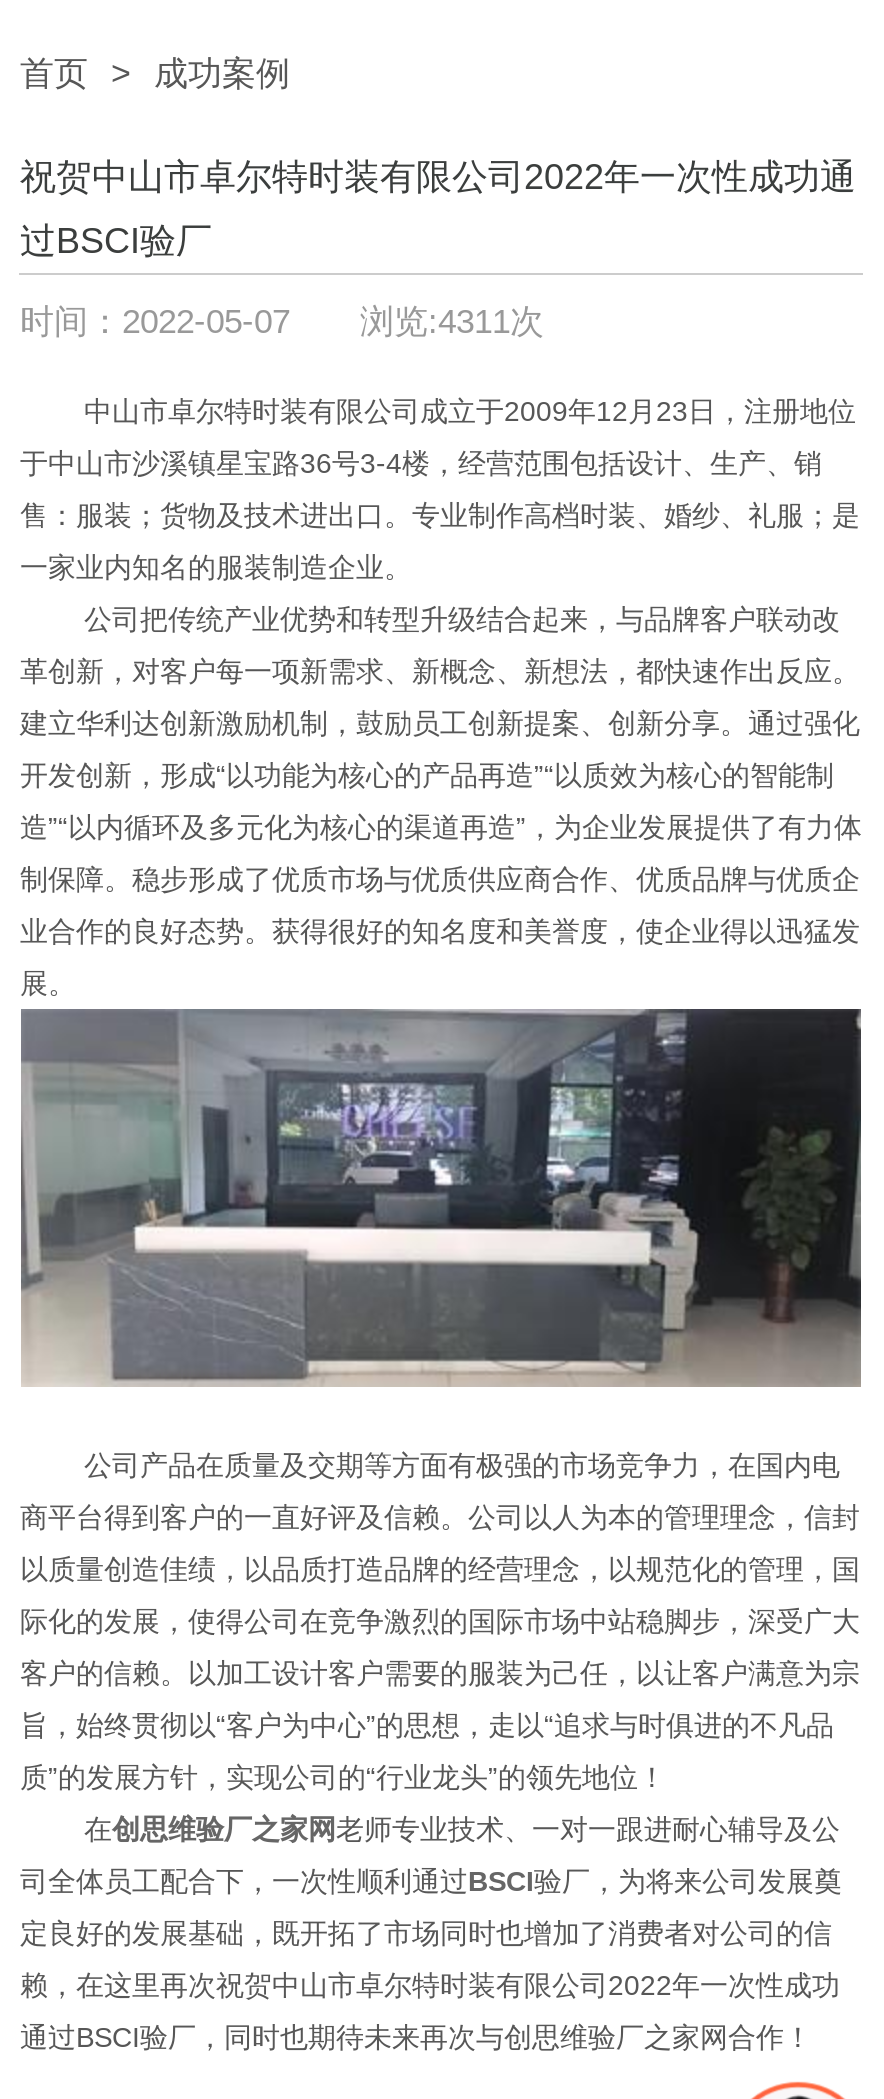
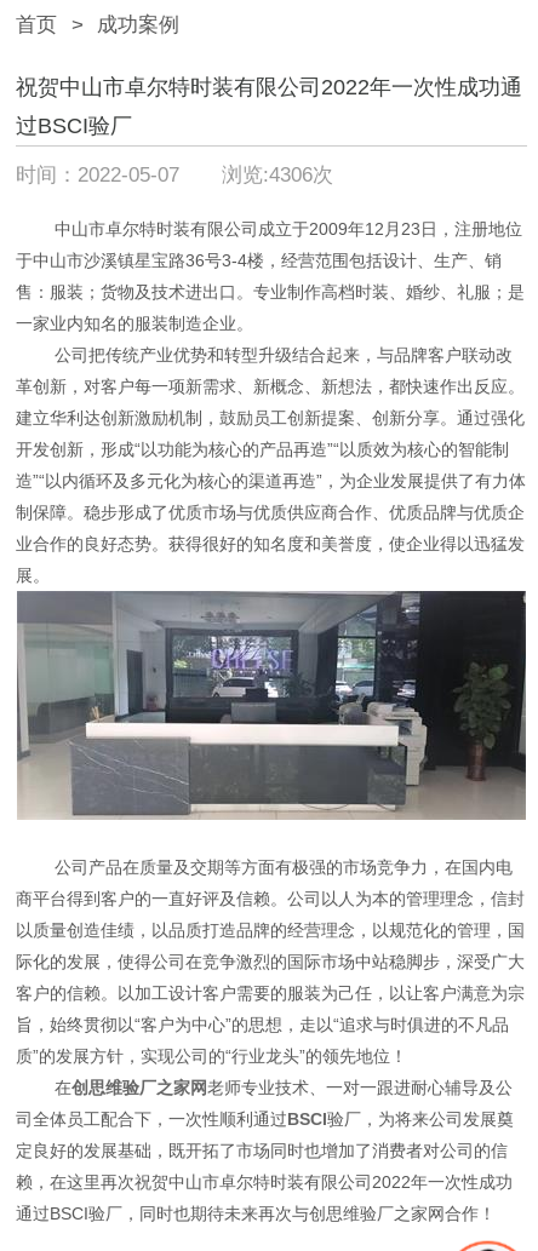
[20,302,544,340] 时间：2022-05-07 浏览:4311次 -> [16,163,334,186] 时间：2022-05-07 浏览:4306次

